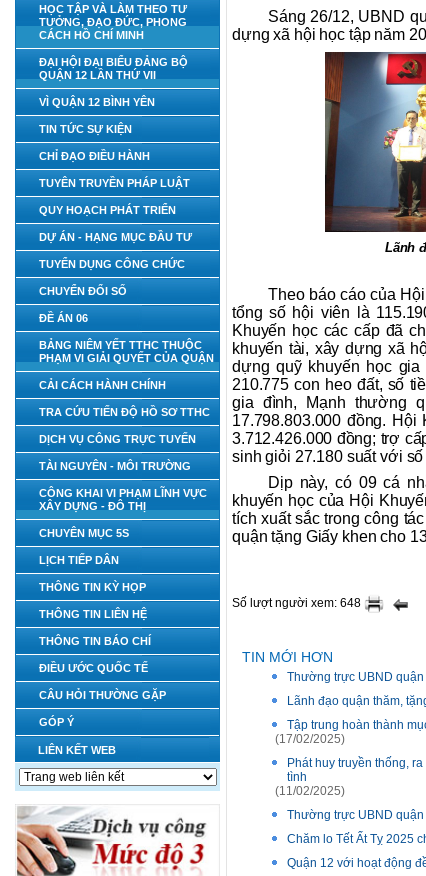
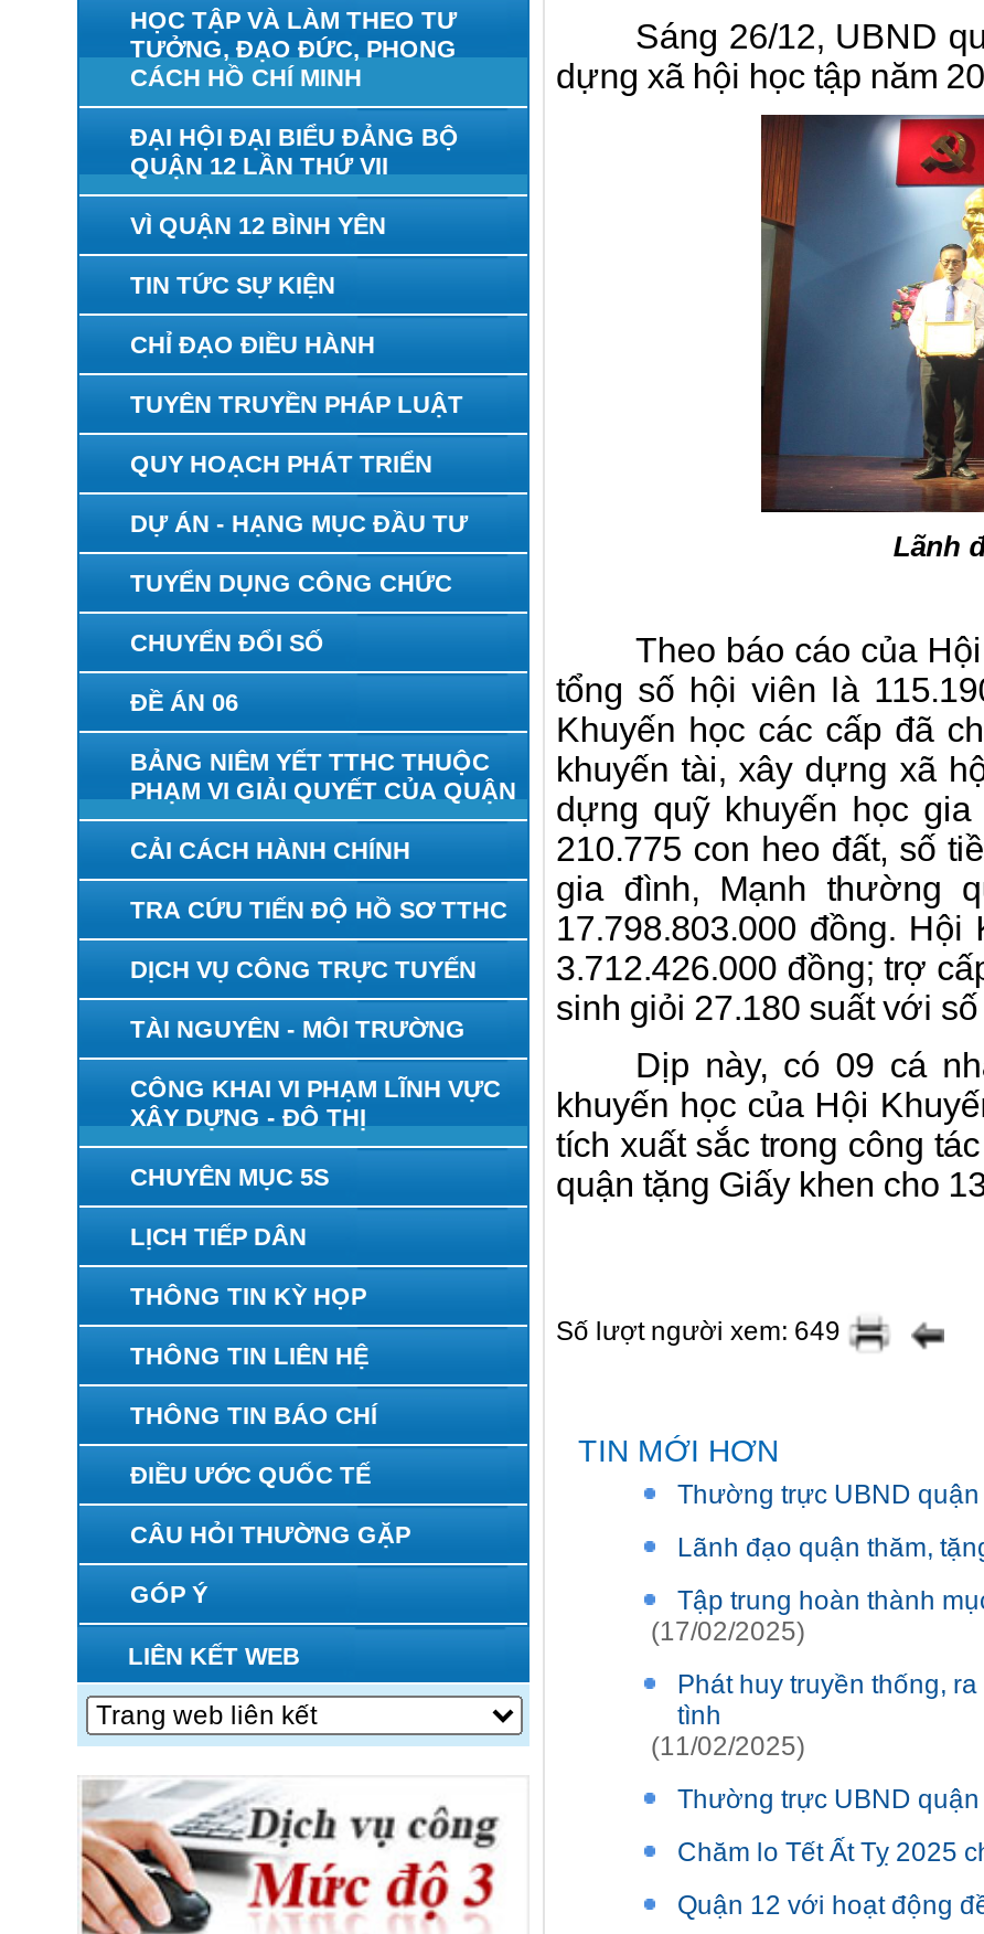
[232,596,364,610] Số lượt người xem: 648 -> [556,1316,847,1347] Số lượt người xem: 649

